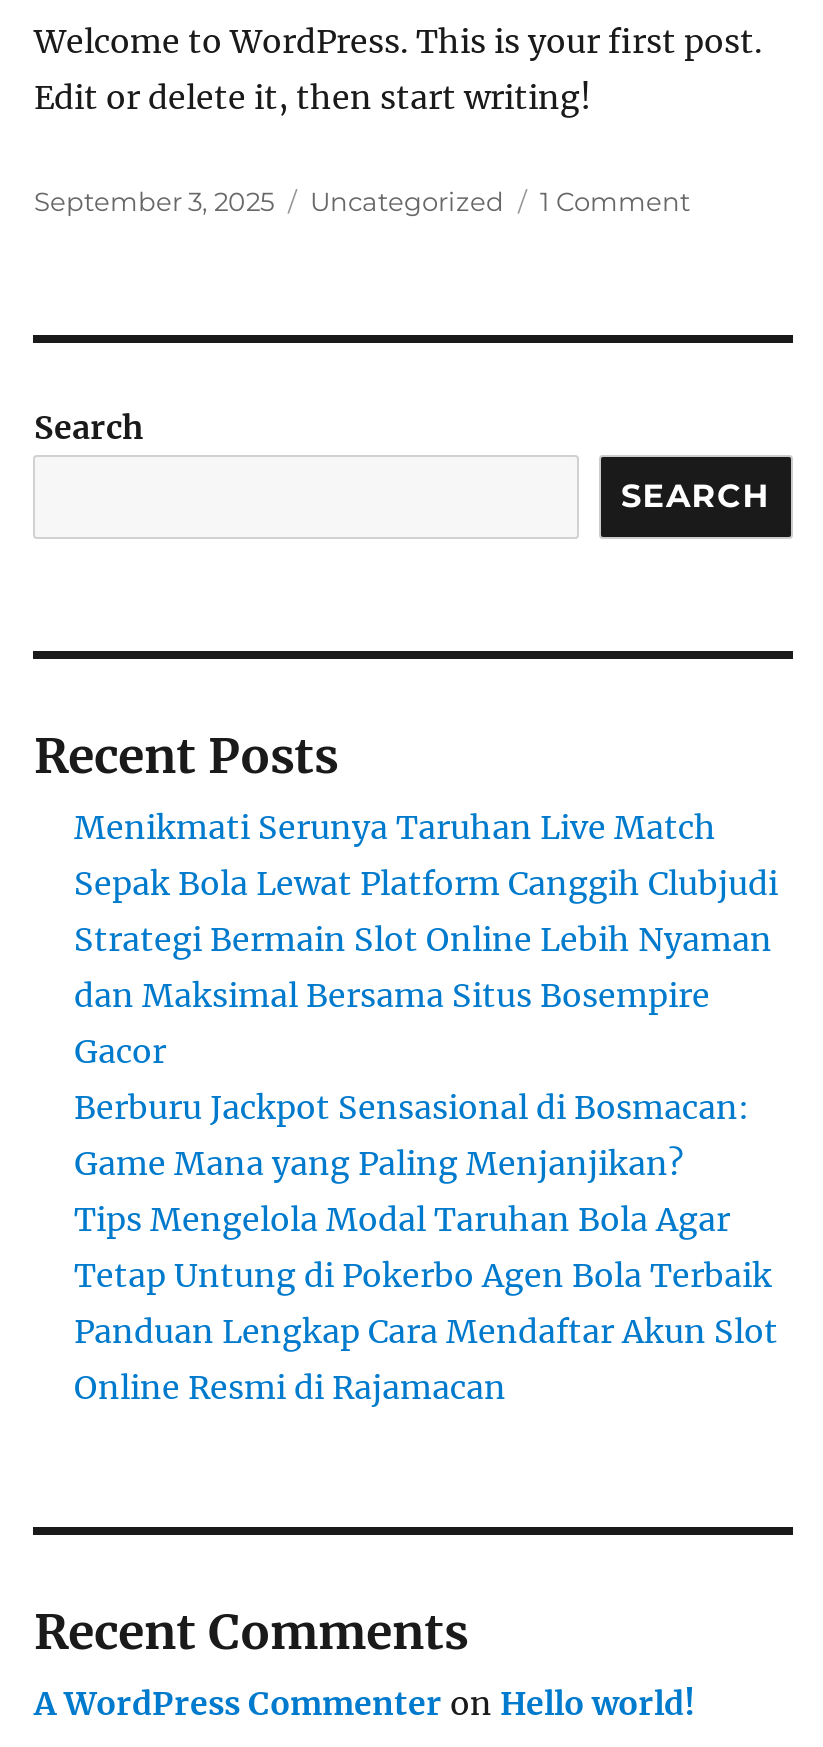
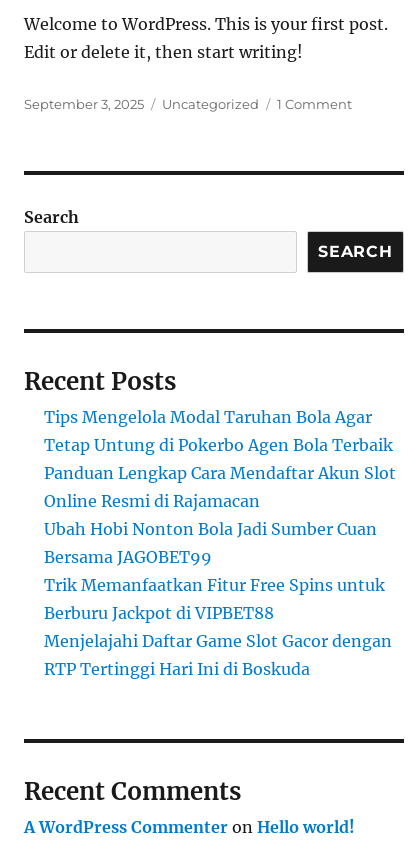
[74,807,778,1183] Menikmati Serunya Taruhan Live Match | Sepak Bola Lewat Platform Canggih Clubjudi | Strategi Bermain Slot Online Lebih Nyaman | dan Maksimal Bersama Situs Bosempire | Gacor | Berburu Jackpot Sensasional di Bosmacan: | Game Mana yang Paling Menjanjikan? -> none
moved [74,1199,778,1407] -> [44,407,396,511]: Tips Mengelola Modal Taruhan Bola Agar | Tetap Untung di Pokerbo Agen Bola Terbaik | Panduan Lengkap Cara Mendaftar Akun Slot | Online Resmi di Rajamacan
none -> [44,519,392,679] Ubah Hobi Nonton Bola Jadi Sumber Cuan | Bersama JAGOBET99 | Trik Memanfaatkan Fitur Free Spins untuk | Berburu Jackpot di VIPBET88 | Menjelajahi Daftar Game Slot Gacor dengan | RTP Tertinggi Hari Ini di Boskuda

